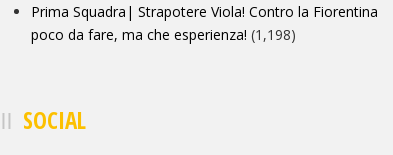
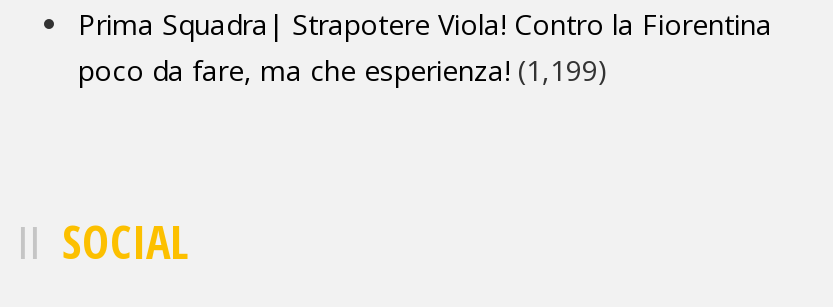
[31,25,296,44] poco da fare, ma che esperienza! (1,198) -> [78,51,608,89] poco da fare, ma che esperienza! (1,199)

